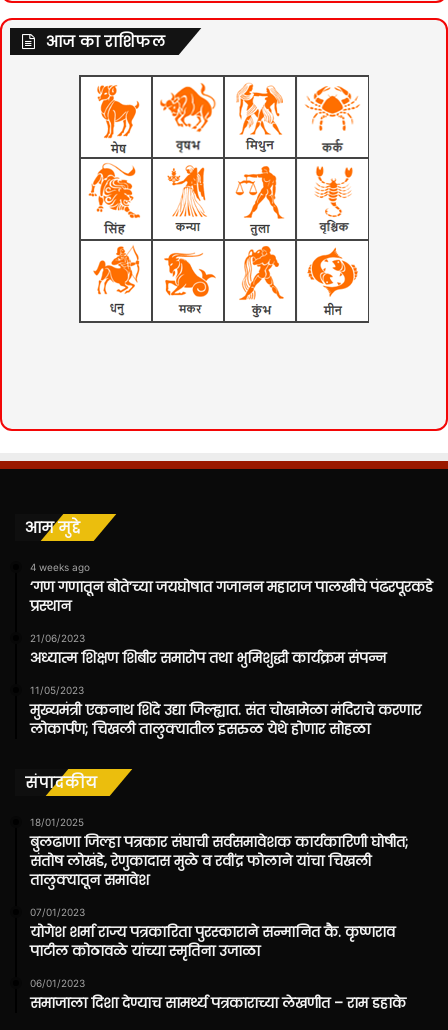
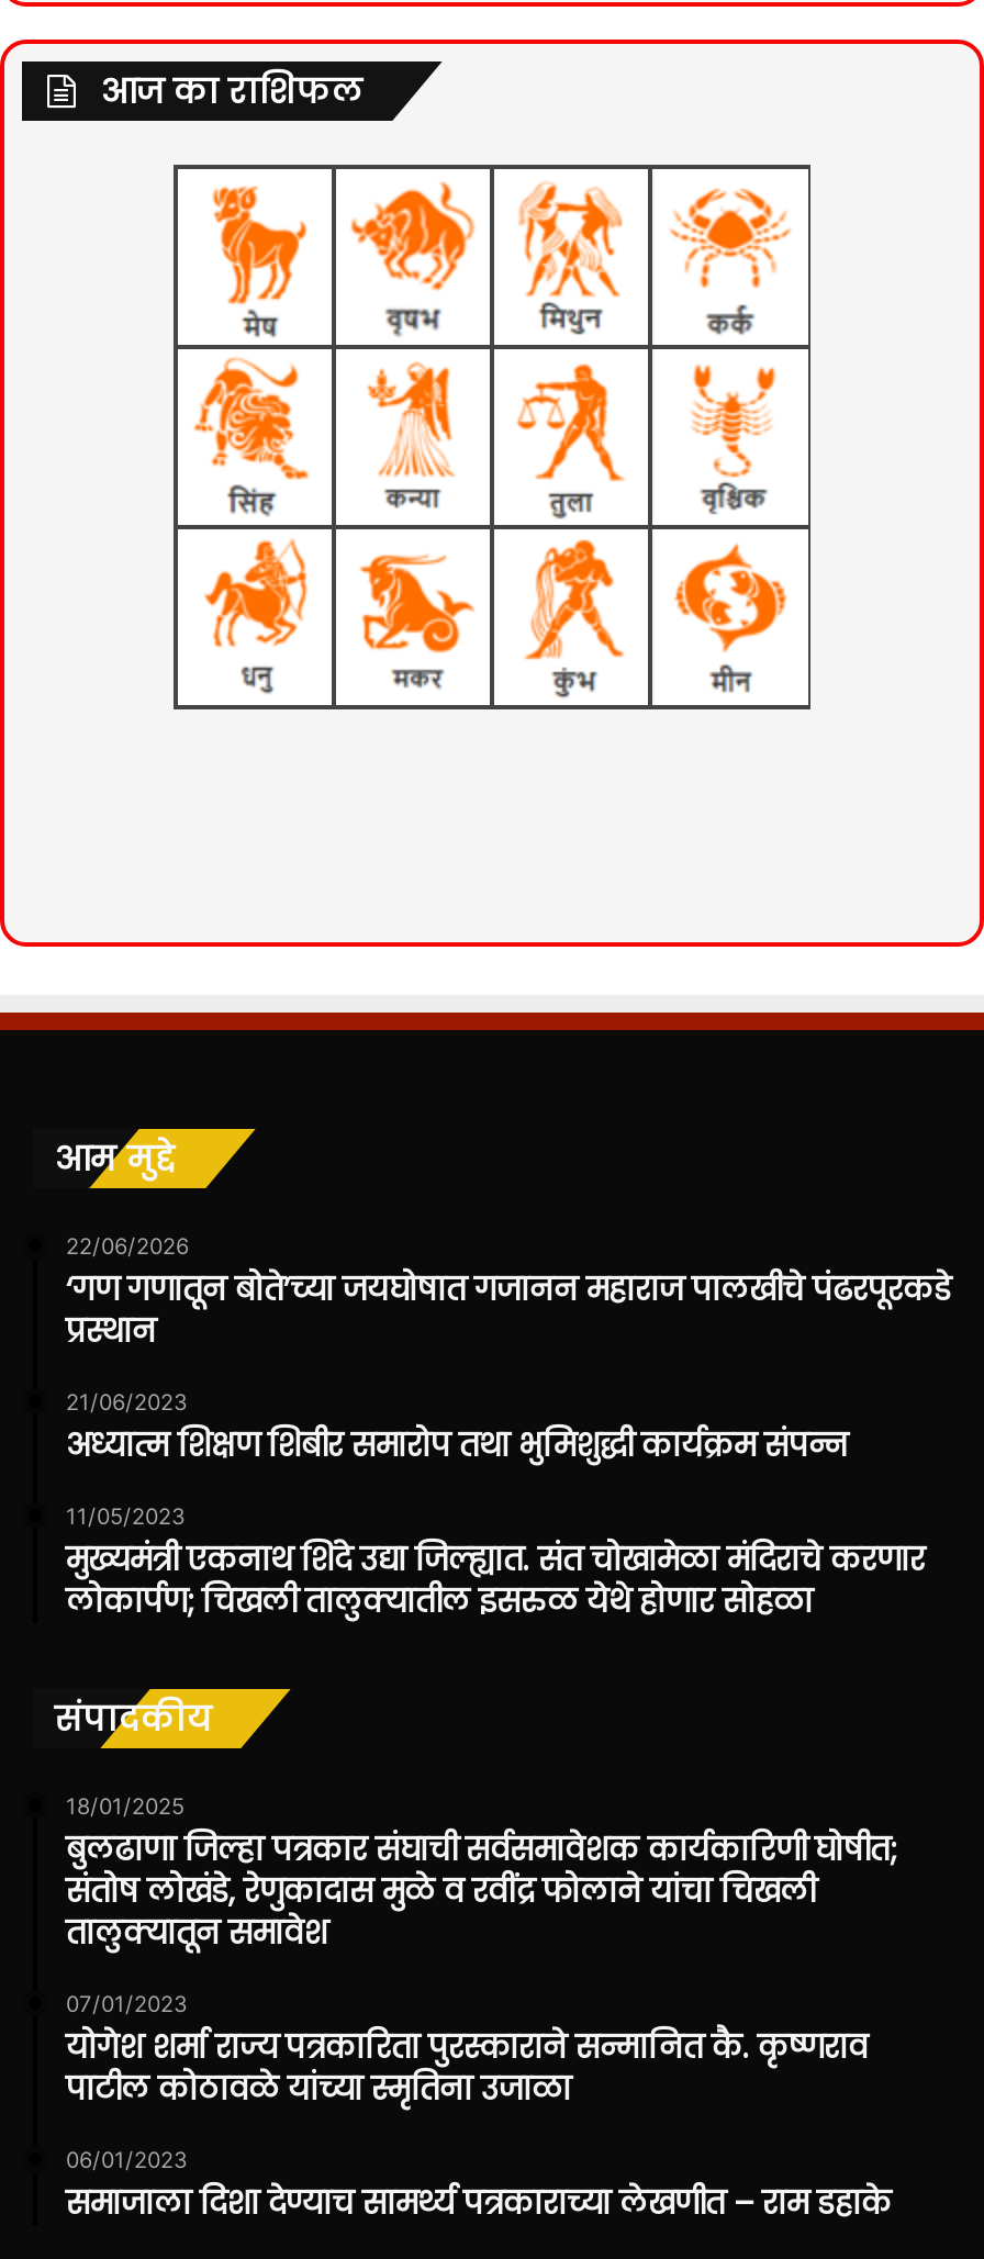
[30,561,90,573] 4 weeks ago -> [66,1232,189,1259] 22/06/2026

